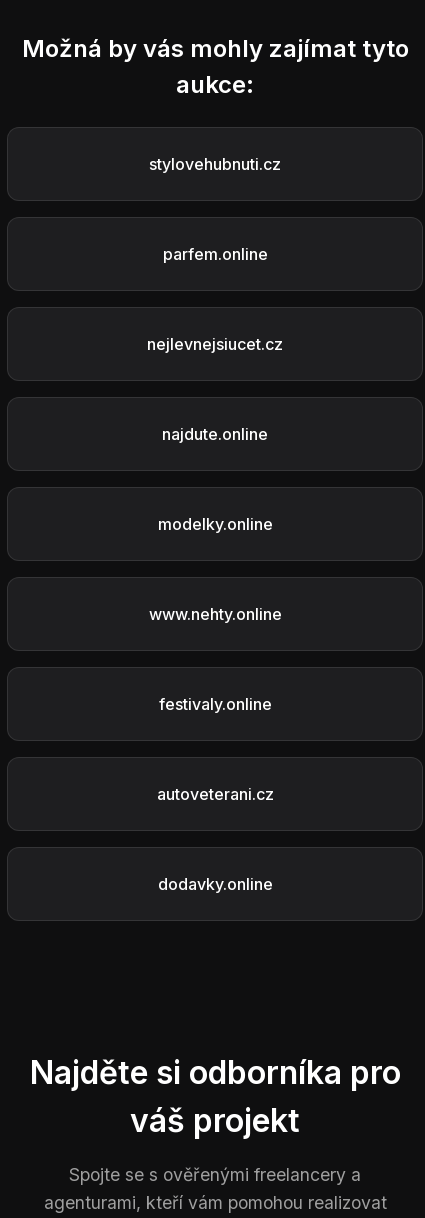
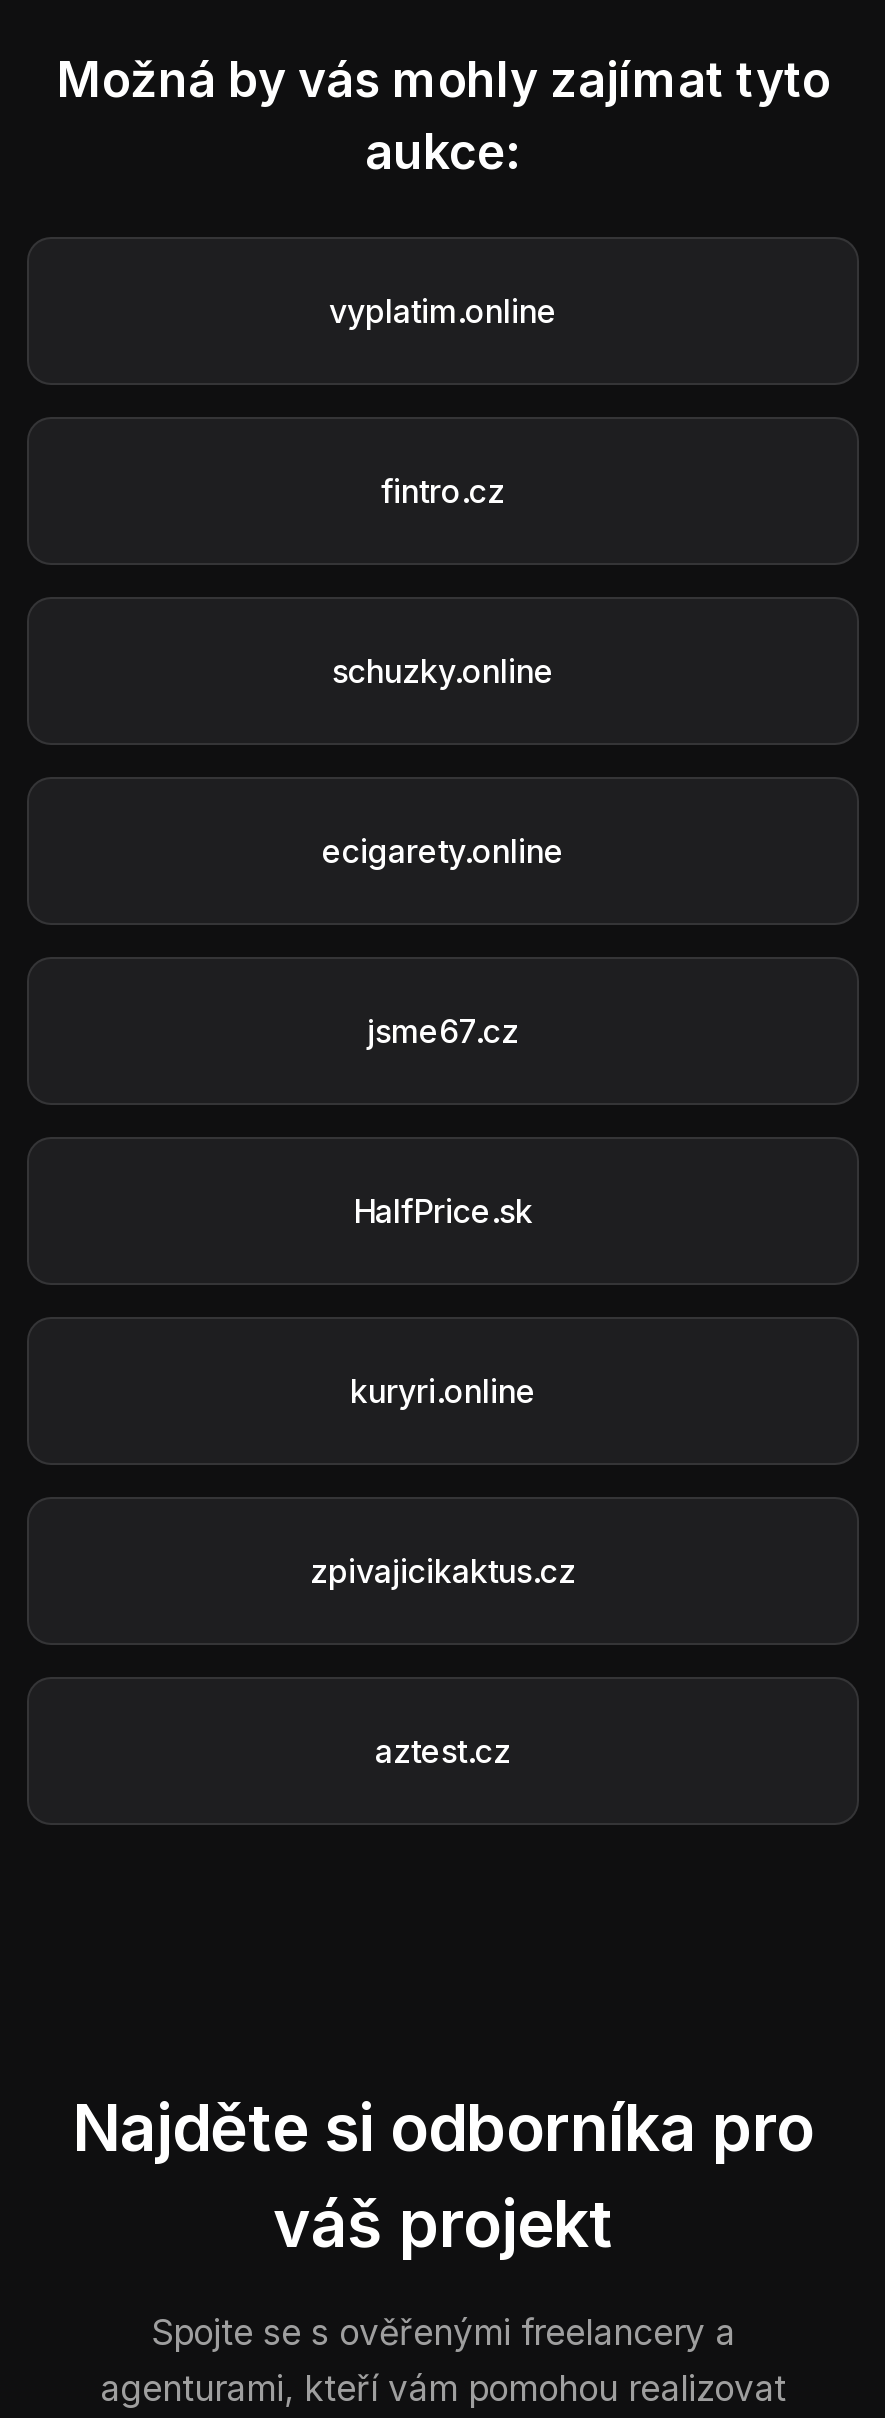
[149,154,281,174] stylovehubnuti.cz -> [329,291,557,331] vyplatim.online
[162,244,267,264] parfem.online -> [381,471,505,511] fintro.cz
[147,334,283,354] nejlevnejsiucet.cz -> [332,651,554,691] schuzky.online
[162,424,268,444] najdute.online -> [322,831,564,871] ecigarety.online
[157,514,272,534] modelky.online -> [367,1011,519,1051] jsme67.cz
[148,604,281,624] www.nehty.online -> [353,1191,533,1231] HalfPrice.sk
[158,694,271,714] festivaly.online -> [350,1371,536,1411] kuryri.online
[156,784,273,804] autoveterani.cz -> [310,1551,576,1591] zpivajicikaktus.cz
[157,874,272,894] dodavky.online -> [375,1731,511,1771] aztest.cz

